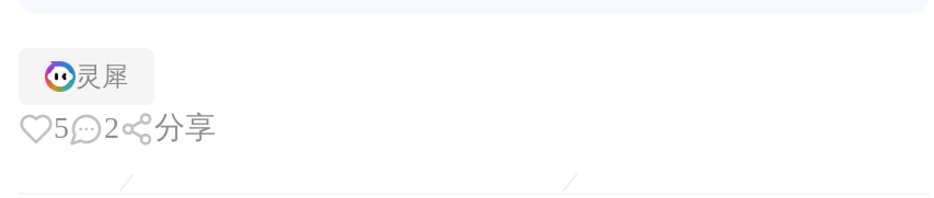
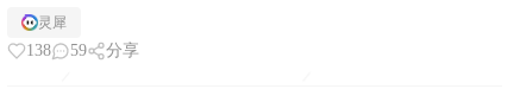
[54,112,69,145] 5 -> [26,42,51,60] 138
[104,112,119,145] 2 -> [70,42,87,60] 59

